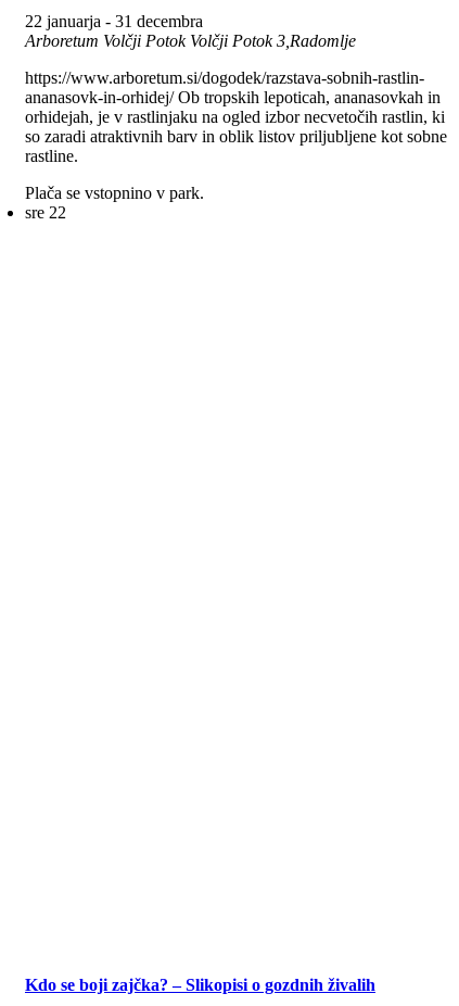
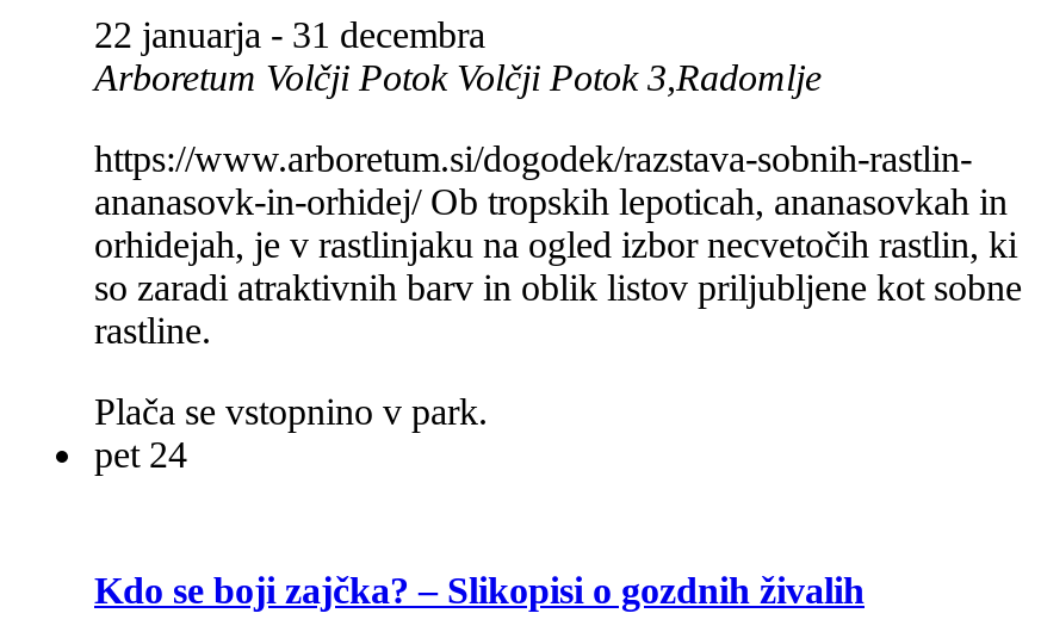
[25,203,66,222] sre 22 -> [94,434,187,474] pet 24

